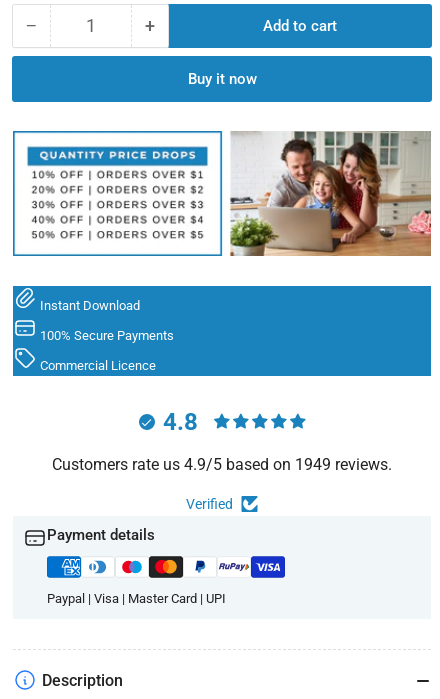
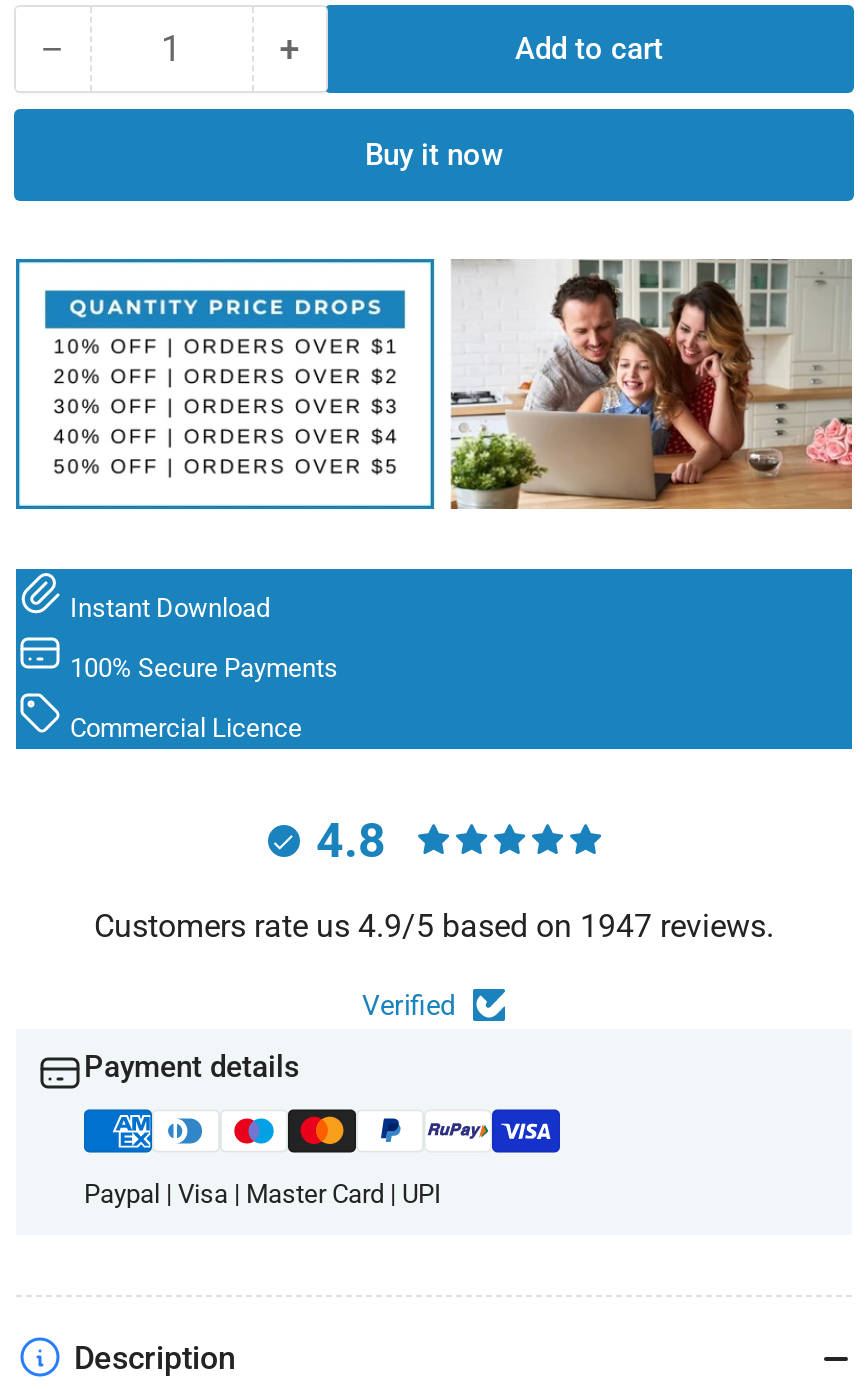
[52,455,392,474] Customers rate us 4.9/5 based on 1949 reviews. -> [94,907,774,945] Customers rate us 4.9/5 based on 1947 reviews.

